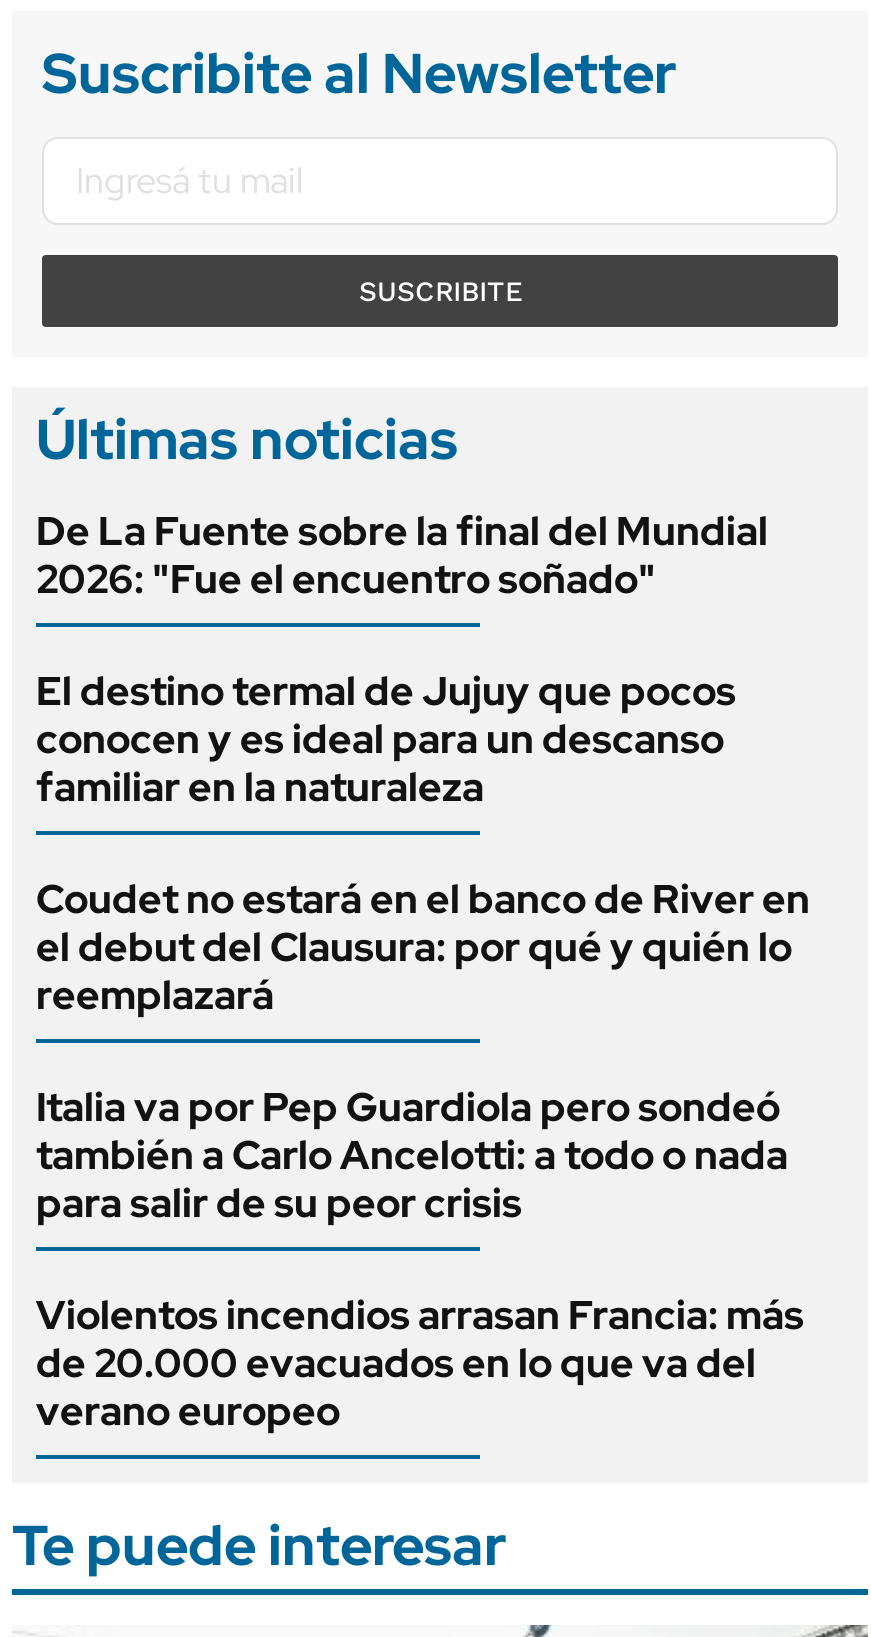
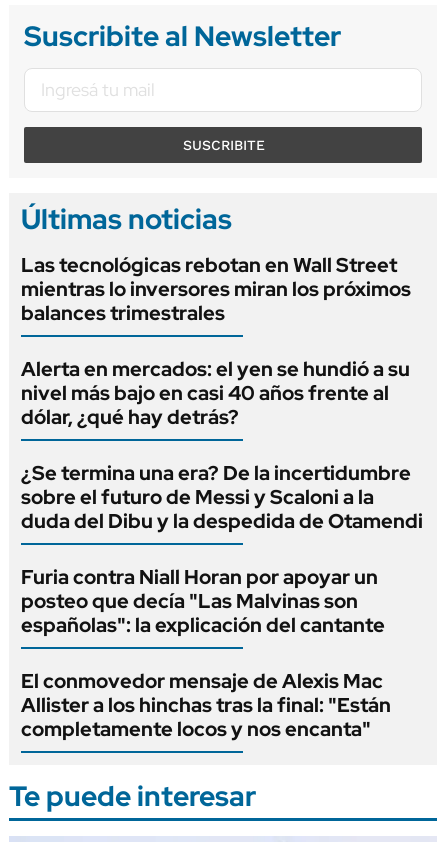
[36,506,768,606] De La Fuente sobre la final del Mundial | 2026: "Fue el encuentro soñado" -> [21,252,411,326] Las tecnológicas rebotan en Wall Street | mientras lo inversores miran los próximos | balances trimestrales
[36,666,736,814] El destino termal de Jujuy que pocos | conocen y es ideal para un descanso | familiar en la naturaleza -> [21,356,410,430] Alerta en mercados: el yen se hundió a su | nivel más bajo en casi 40 años frente al | dólar, ¿qué hay detrás?
[36,874,810,1022] Coudet no estará en el banco de River en | el debut del Clausura: por qué y quién lo | reemplazará -> [21,460,423,534] ¿Se termina una era? De la incertidumbre | sobre el futuro de Messi y Scaloni a la | duda del Dibu y la despedida de Otamendi
[36,1082,788,1230] Italia va por Pep Guardiola pero sondeó | también a Carlo Ancelotti: a todo o nada | para salir de su peor crisis -> [21,564,385,638] Furia contra Niall Horan por apoyar un | posteo que decía "Las Malvinas son | españolas": la explicación del cantante
[36,1290,804,1438] Violentos incendios arrasan Francia: más | de 20.000 evacuados en lo que va del | verano europeo -> [21,668,391,742] El conmovedor mensaje de Alexis Mac | Allister a los hinchas tras la final: "Están | completamente locos y nos encanta"

